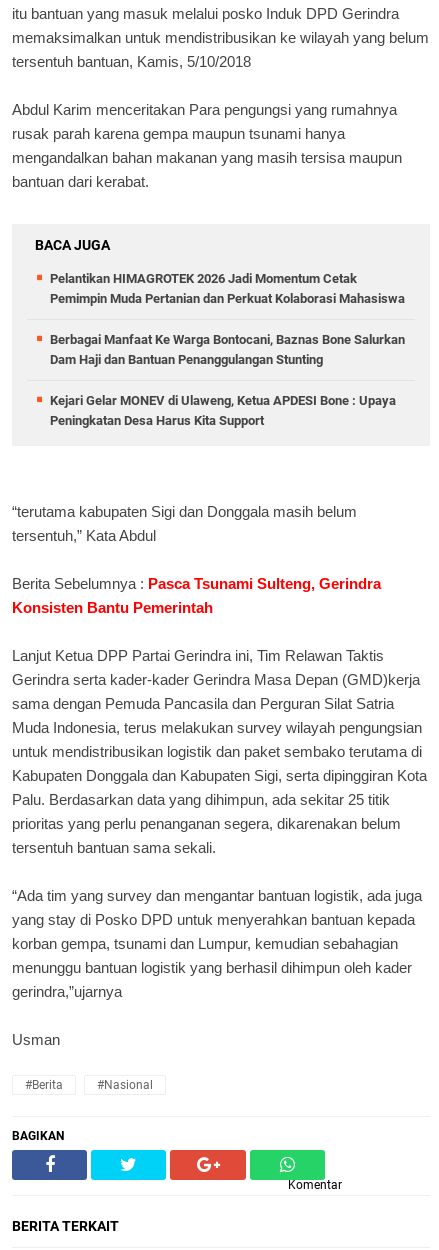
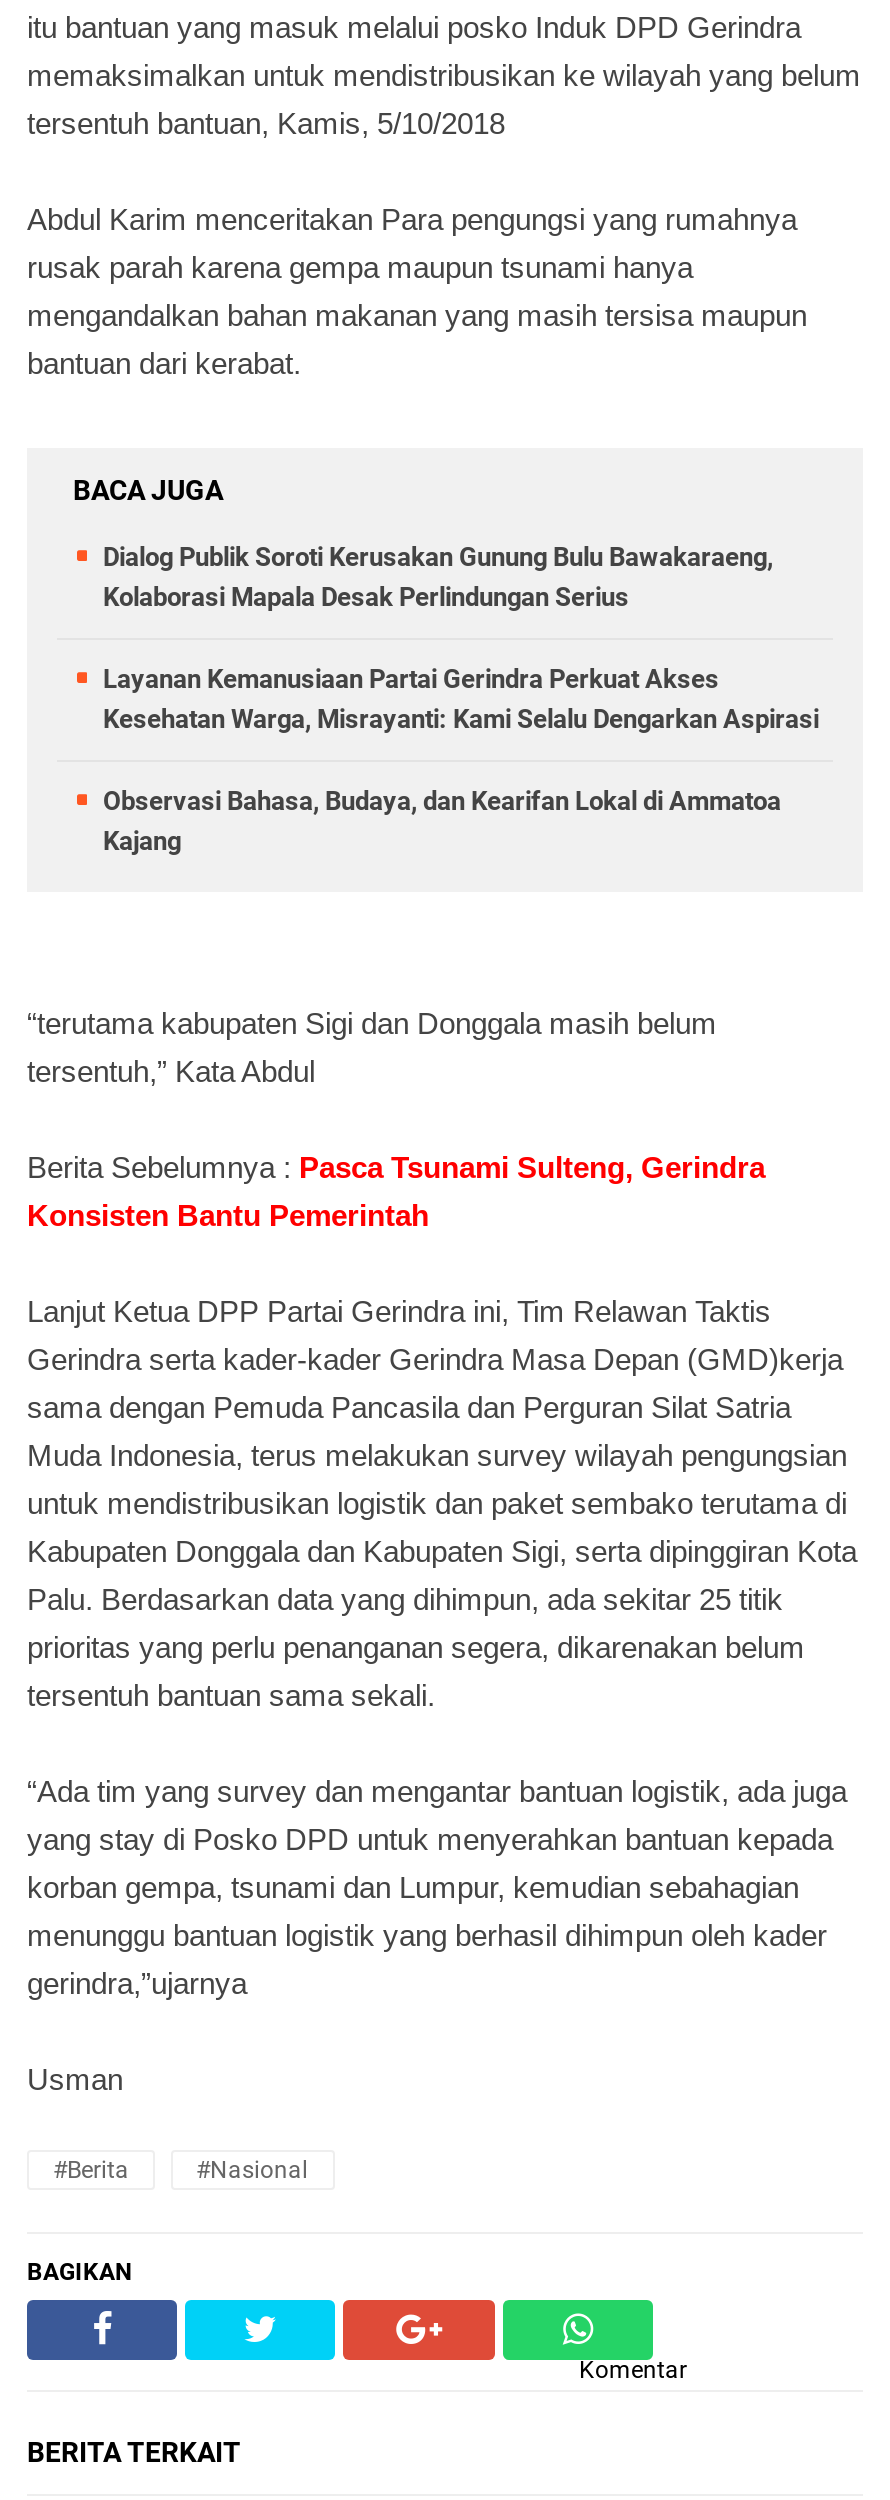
[50,270,405,305] Pelantikan HIMAGROTEK 2026 Jadi Momentum Cetak | Pemimpin Muda Pertanian dan Perkuat Kolaborasi Mahasiswa -> [103,541,773,611] Dialog Publik Soroti Kerusakan Gunung Bulu Bawakaraeng, | Kolaborasi Mapala Desak Perlindungan Serius
[50,331,405,366] Berbagai Manfaat Ke Warga Bontocani, Baznas Bone Salurkan | Dam Haji dan Bantuan Penanggulangan Stunting -> [103,663,819,733] Layanan Kemanusiaan Partai Gerindra Perkuat Akses | Kesehatan Warga, Misrayanti: Kami Selalu Dengarkan Aspirasi
[50,392,396,427] Kejari Gelar MONEV di Ulaweng, Ketua APDESI Bone : Upaya | Peningkatan Desa Harus Kita Support -> [103,785,781,855] Observasi Bahasa, Budaya, dan Kearifan Lokal di Ammatoa | Kajang

